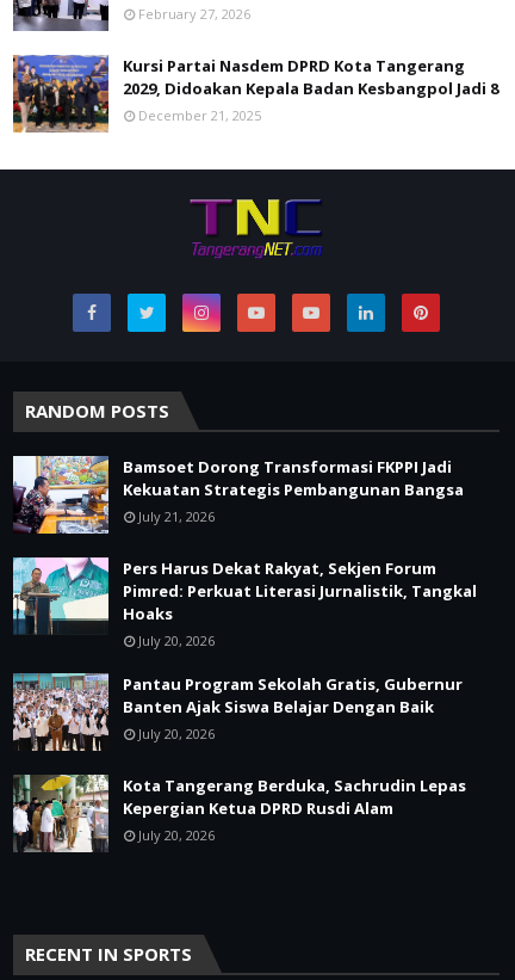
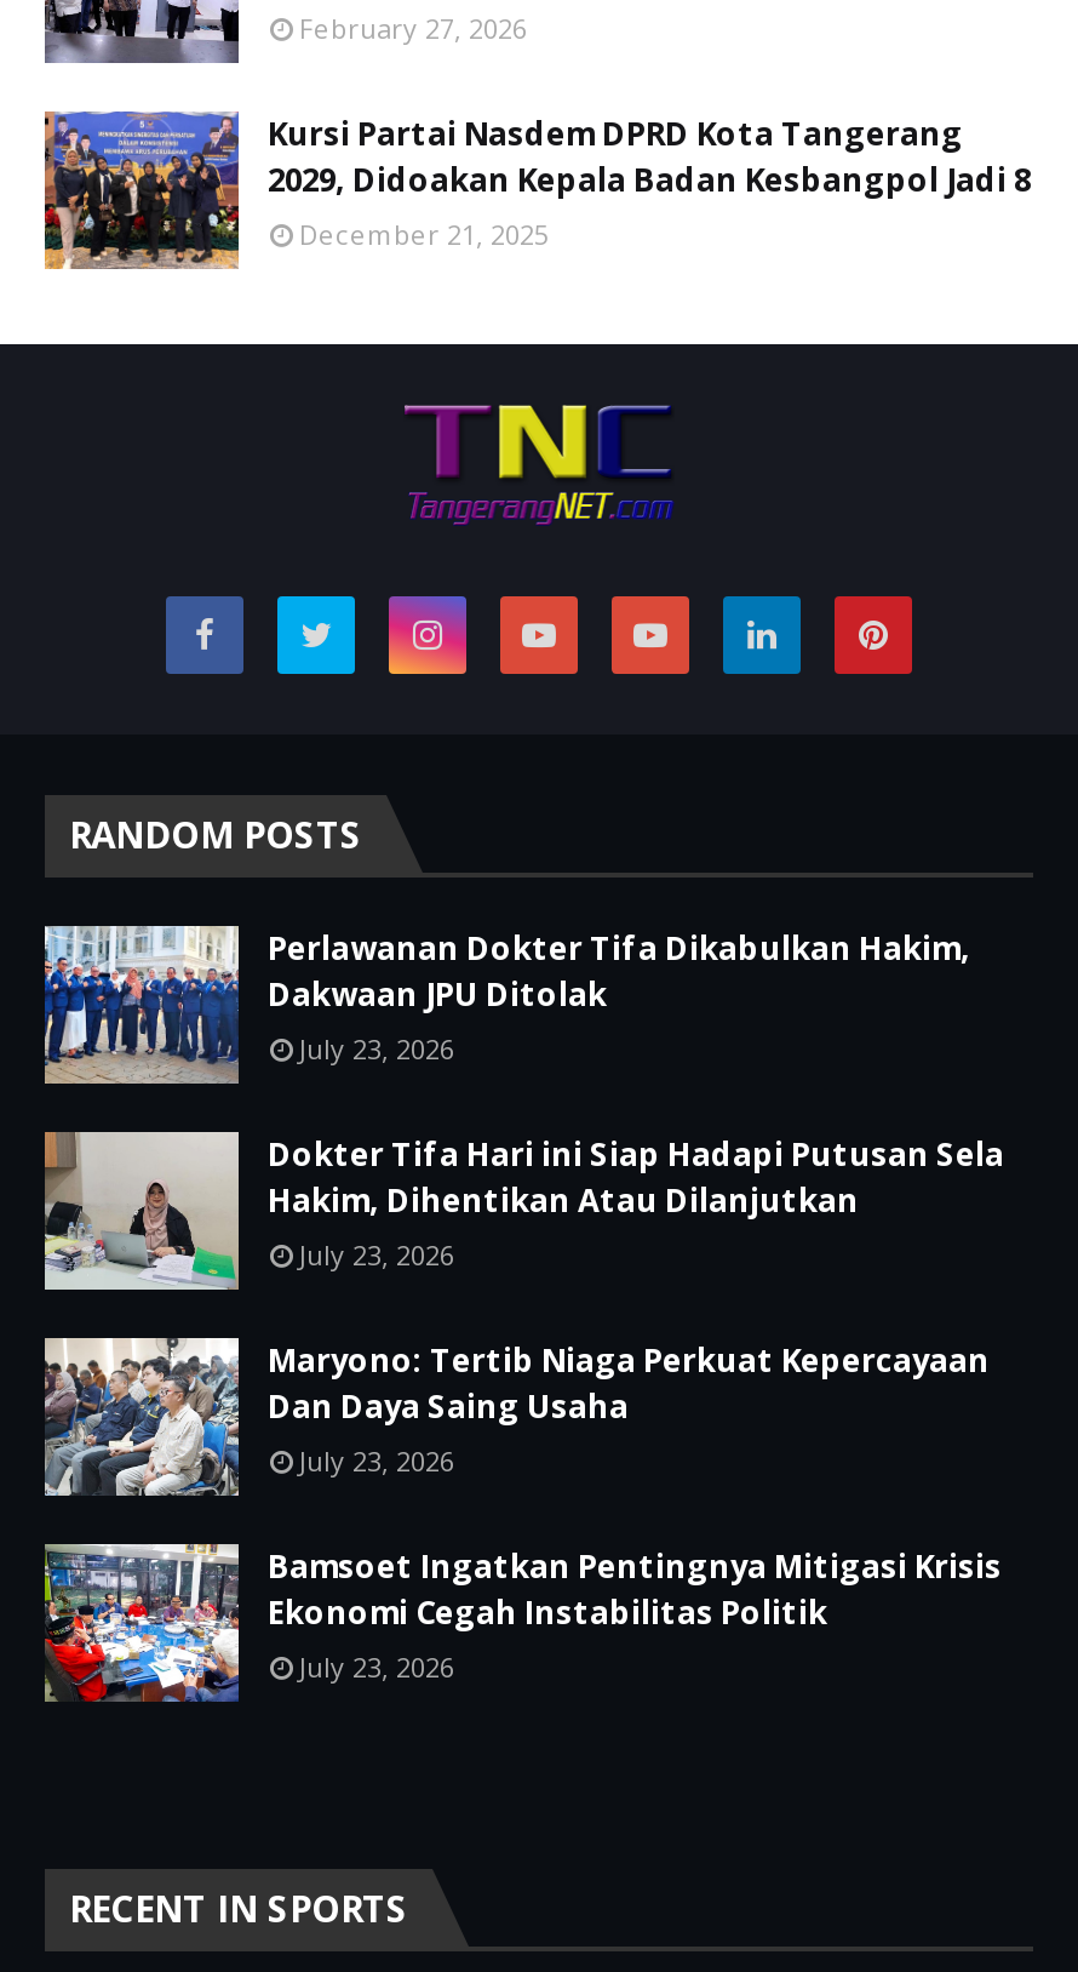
[13,455,464,535] [image] | Bamsoet Dorong Transformasi FKPPI Jadi | Kekuatan Strategis Pembangunan Bangsa | July 21, 2026 -> [42,924,970,1086] [image] | Perlawanan Dokter Tifa Dikabulkan Hakim, | Dakwaan JPU Ditolak | July 23, 2026
[12,556,477,649] [image] | Pers Harus Dekat Rakyat, Sekjen Forum | Pimred: Perkuat Literasi Jurnalistik, Tangkal | Hoaks | July 20, 2026 -> [42,1130,1004,1292] [image] | Dokter Tifa Hari ini Siap Hadapi Putusan Sela | Hakim, Dihentikan Atau Dilanjutkan | July 23, 2026
[13,672,463,752] [image] | Pantau Program Sekolah Gratis, Gubernur | Banten Ajak Siswa Belajar Dengan Baik | July 20, 2026 -> [42,1336,990,1498] [image] | Maryono: Tertib Niaga Perkuat Kepercayaan | Dan Daya Saing Usaha | July 23, 2026
[12,773,466,853] [image] | Kota Tangerang Berduka, Sachrudin Lepas | Kepergian Ketua DPRD Rusdi Alam | July 20, 2026 -> [42,1542,1002,1704] [image] | Bamsoet Ingatkan Pentingnya Mitigasi Krisis | Ekonomi Cegah Instabilitas Politik | July 23, 2026

